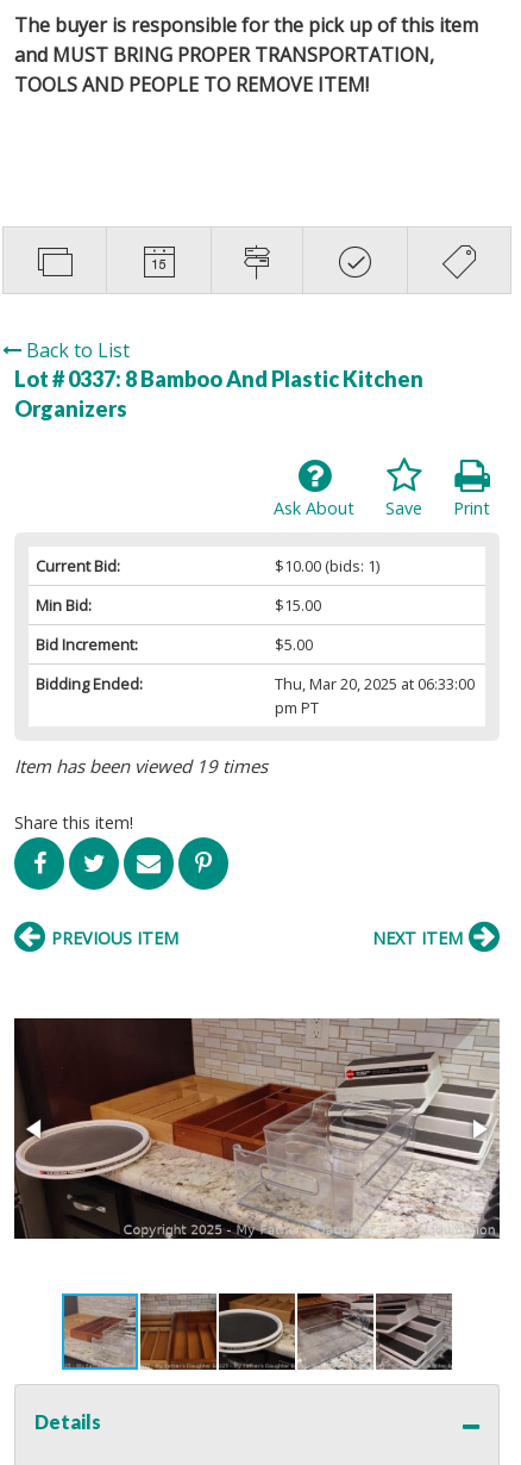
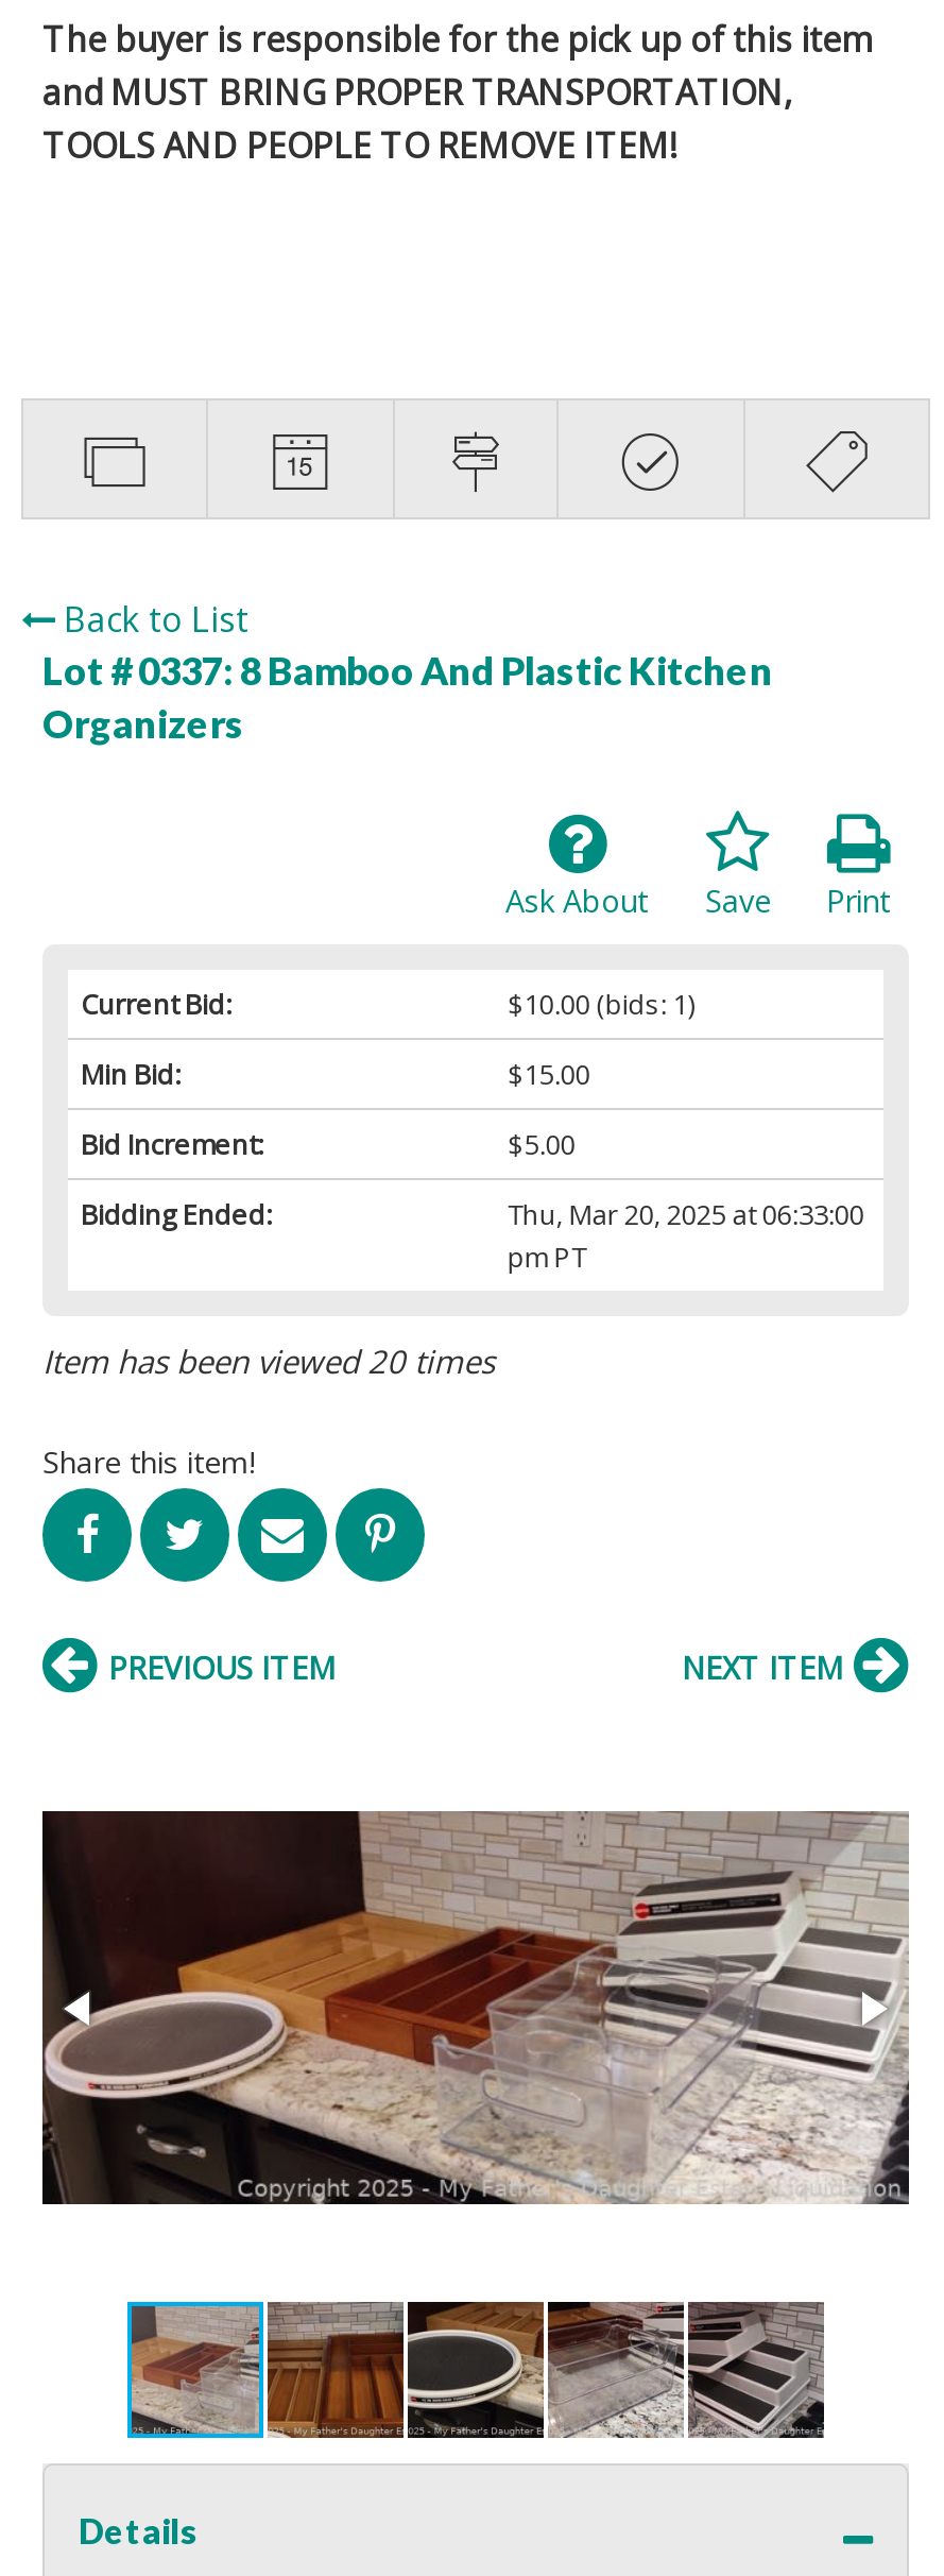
[14,754,268,777] Item has been viewed 19 times -> [42,1339,495,1381] Item has been viewed 20 times

